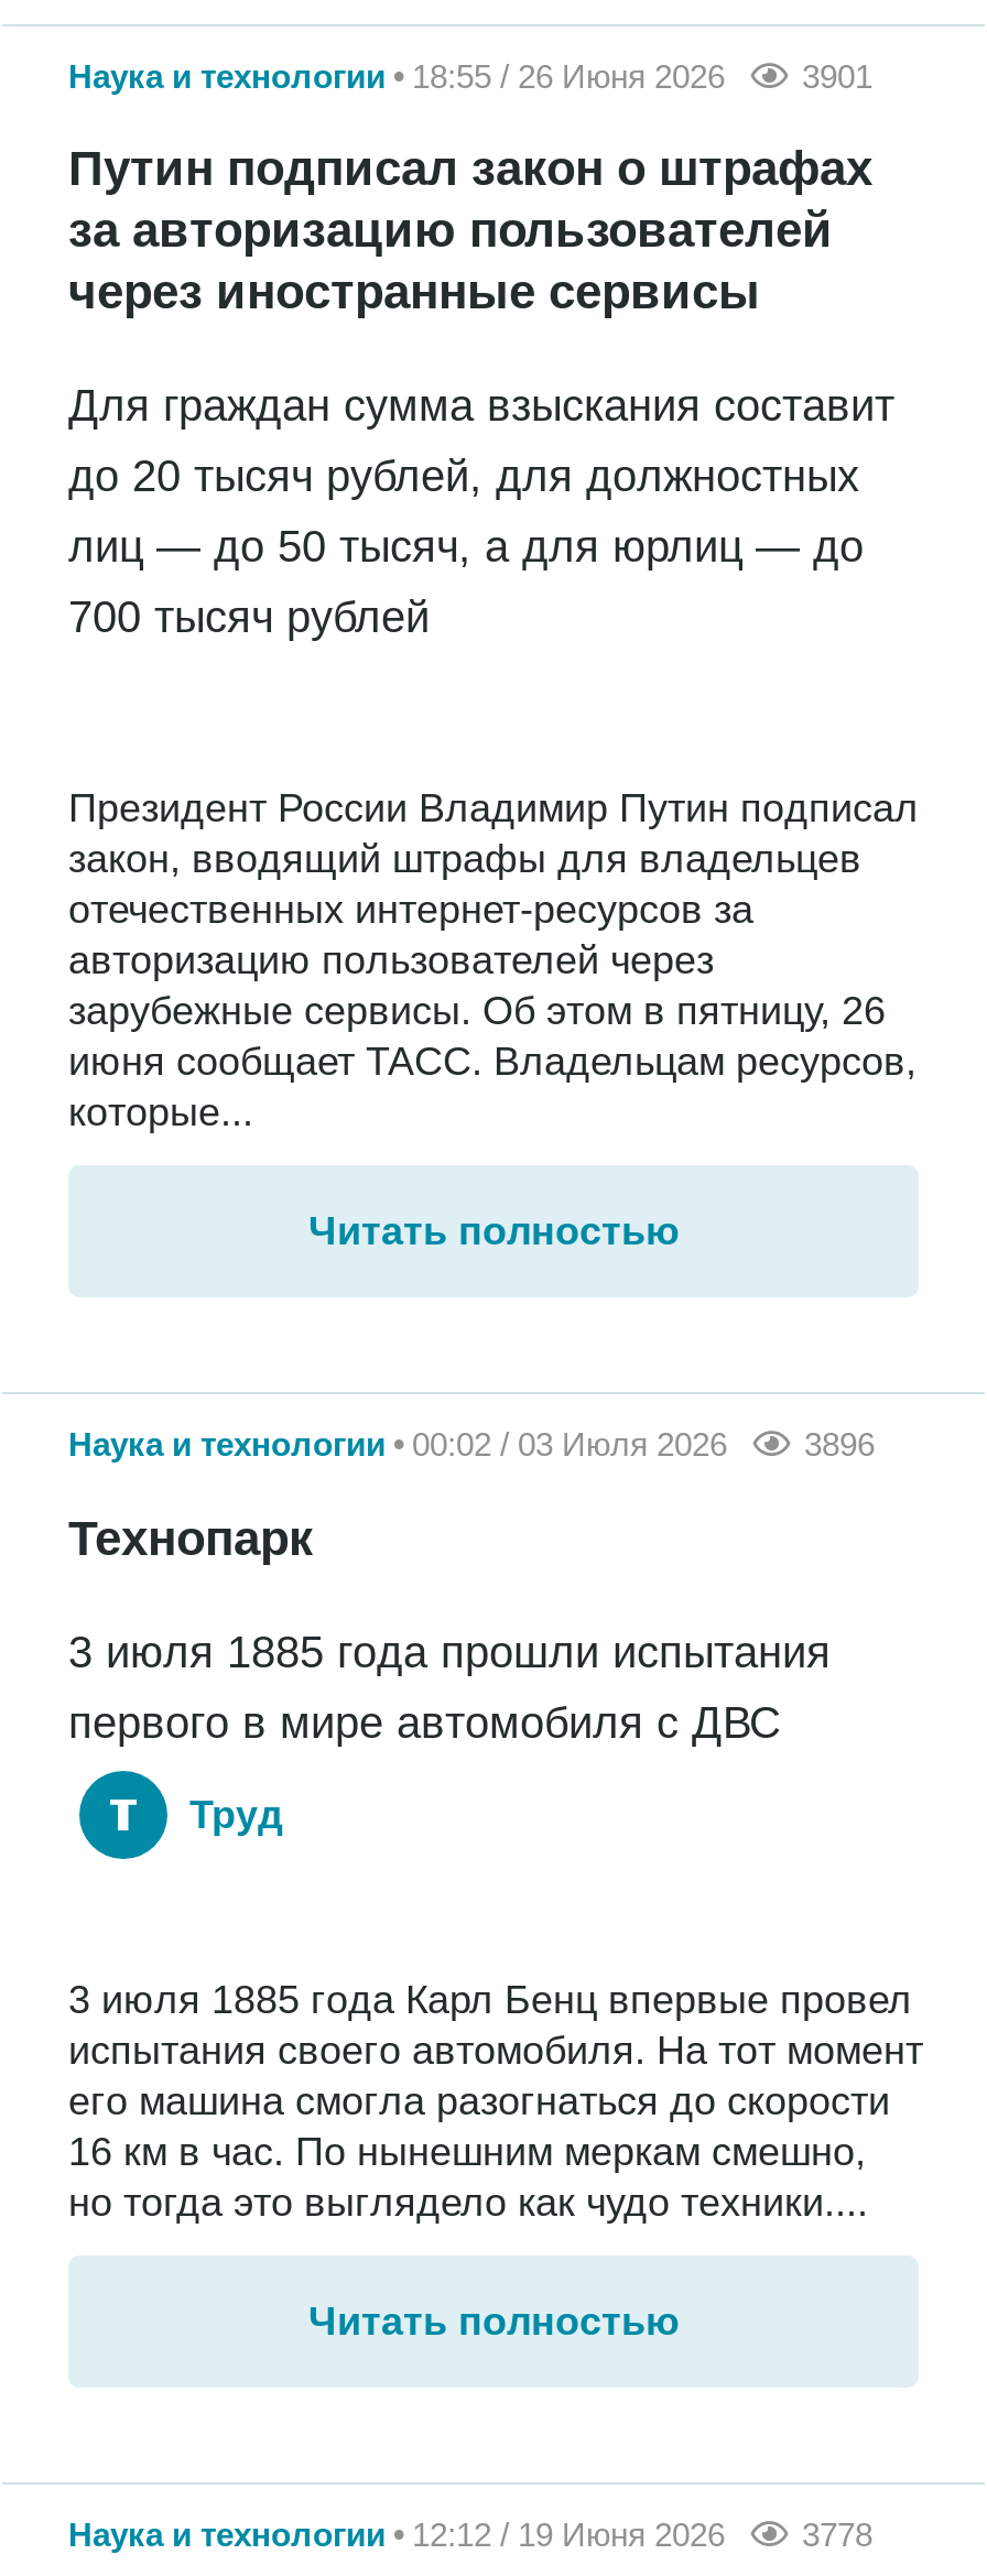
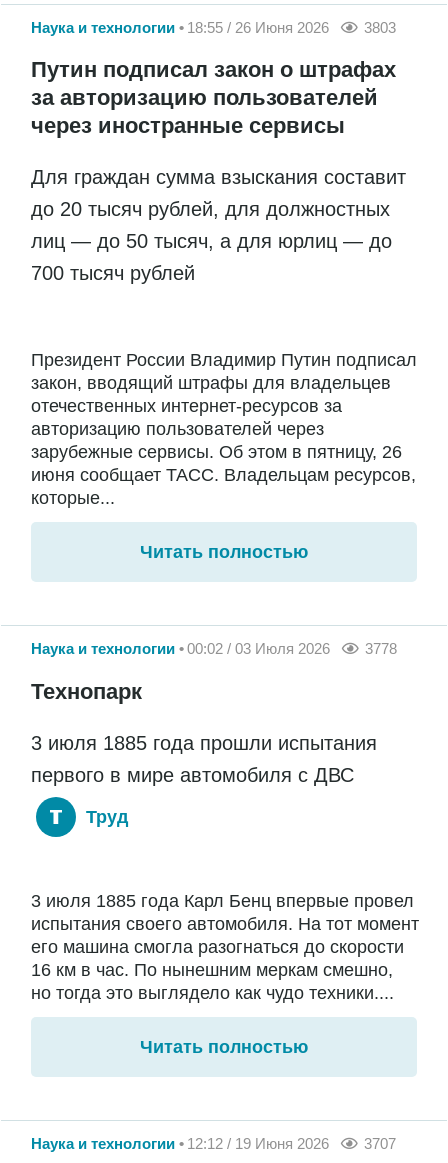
[802,57,872,94] 3901 -> [364,19,396,36] 3803
[804,1425,875,1462] 3896 -> [365,640,397,657] 3778
[802,2516,872,2553] 3778 -> [364,1135,396,1152] 3707

